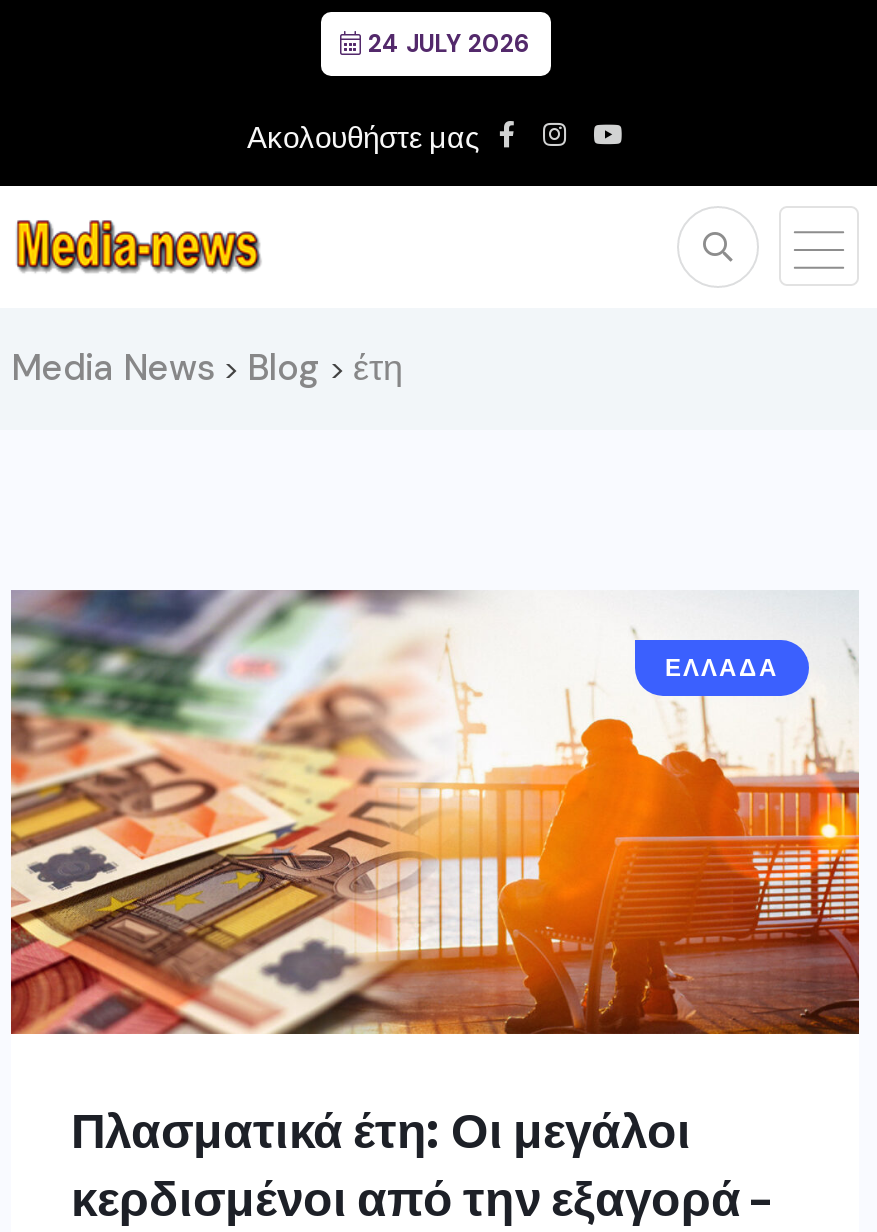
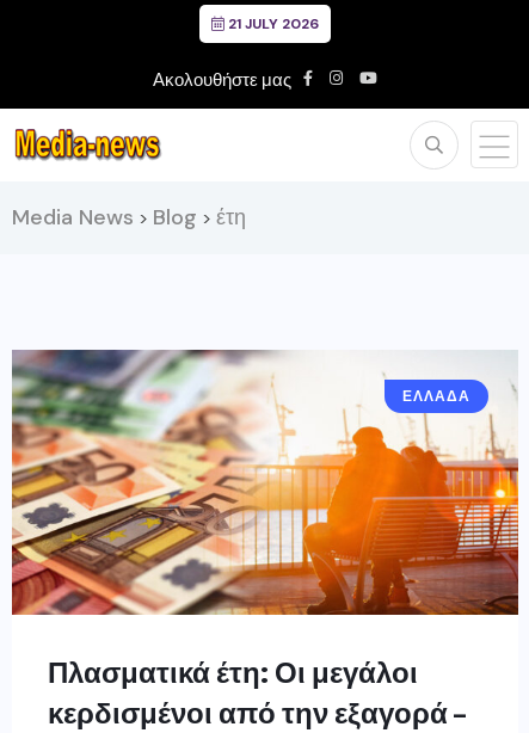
[362,28,530,60] 24 JULY 2026 -> [224,14,319,33] 21 JULY 2026

